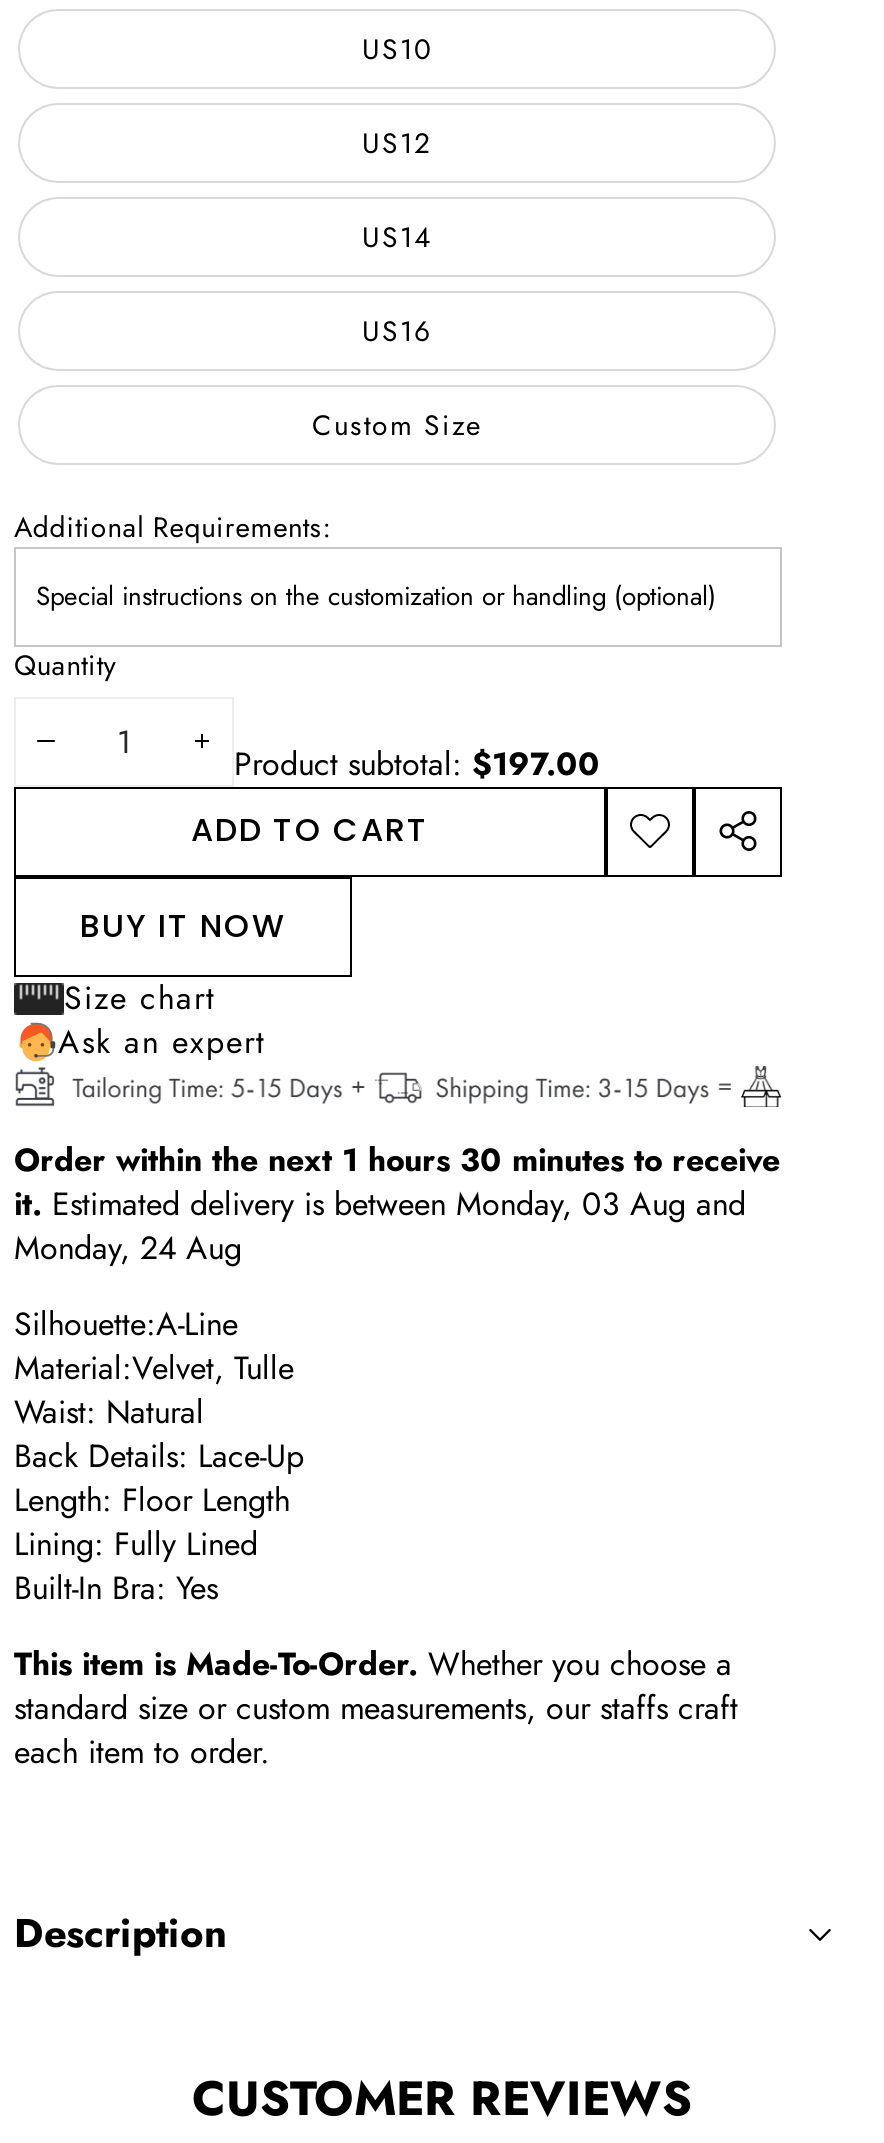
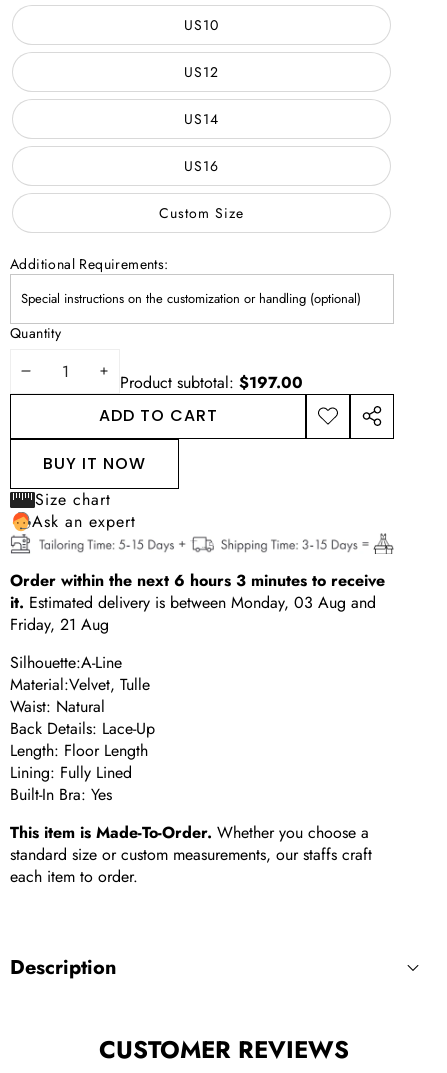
[14,1138,780,1184] Order within the next 1 hours 30 minutes to receive -> [10,569,385,592] Order within the next 6 hours 3 minutes to receive
[14,1226,242,1272] Monday, 24 Aug -> [10,613,109,636] Friday, 21 Aug

